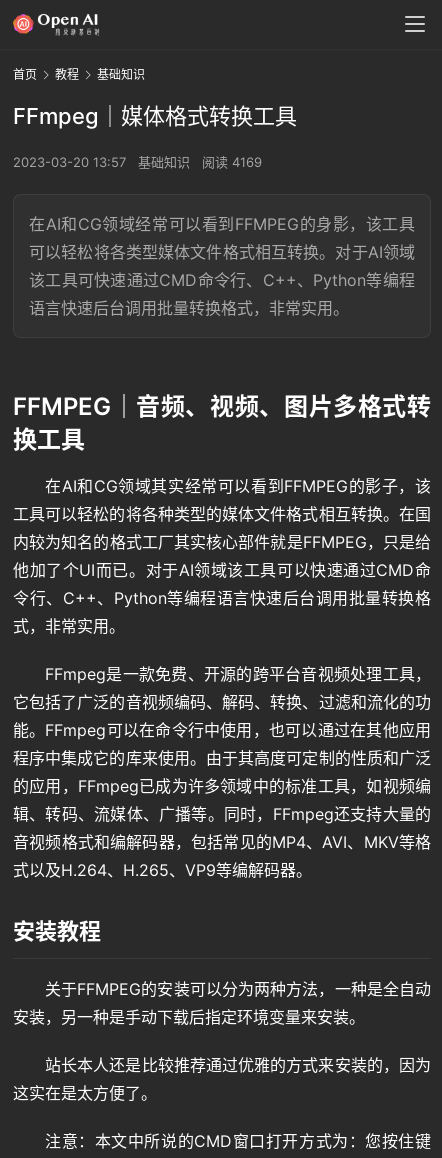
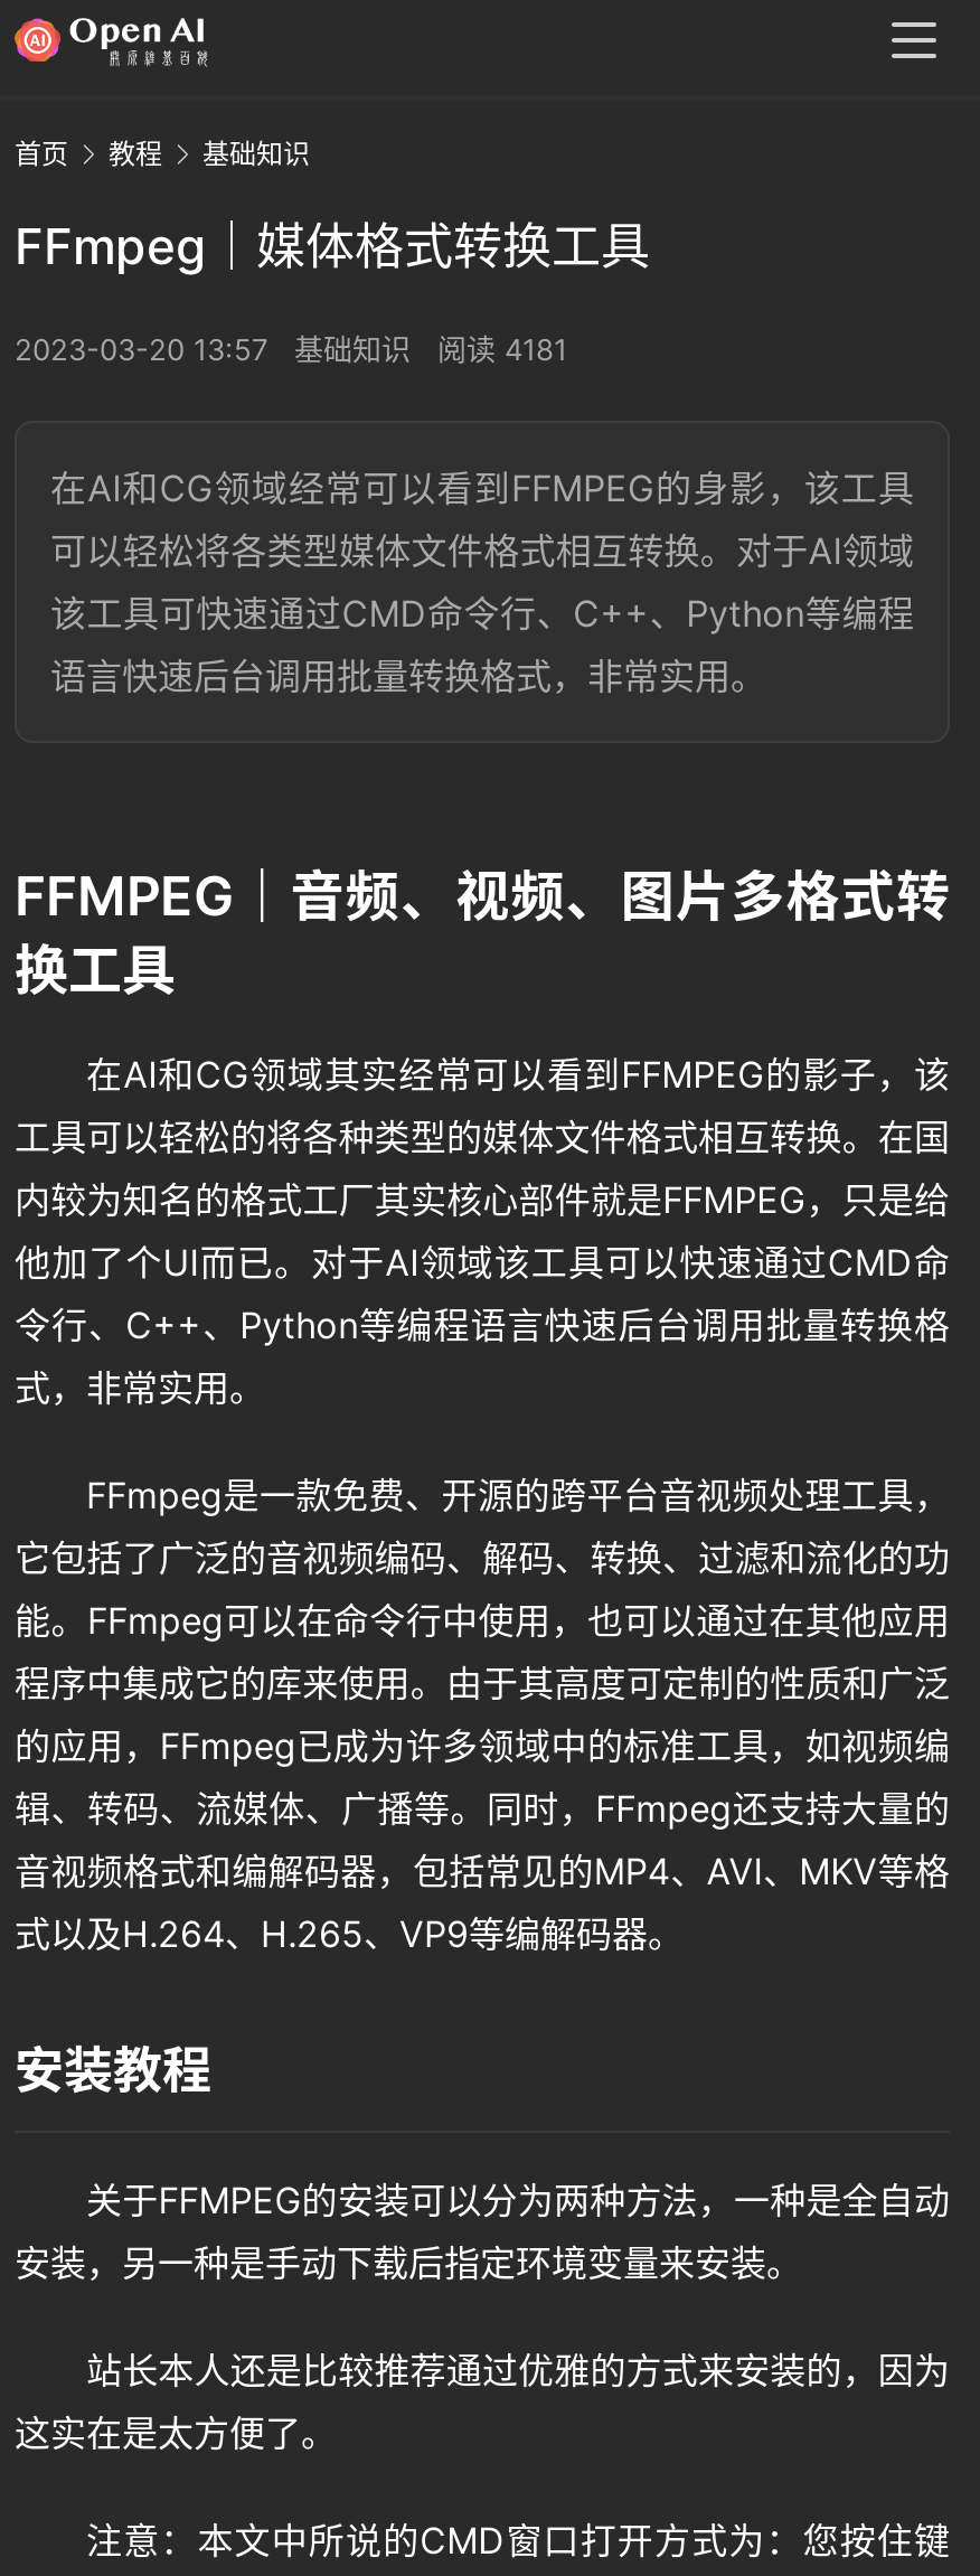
[13,154,262,170] 2023-03-20 13:57 基础知识 阅读 4169 -> [15,332,567,367] 2023-03-20 13:57 基础知识 阅读 4181

